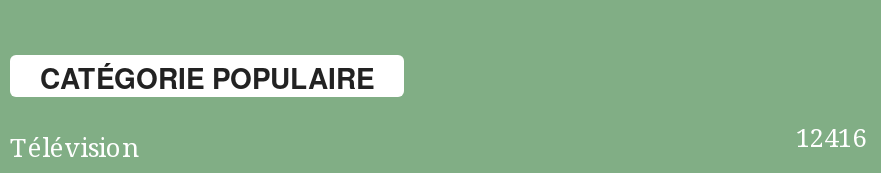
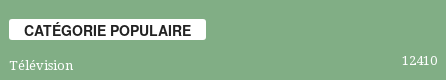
[796,123,866,153] 12416 -> [402,53,437,68] 12410

